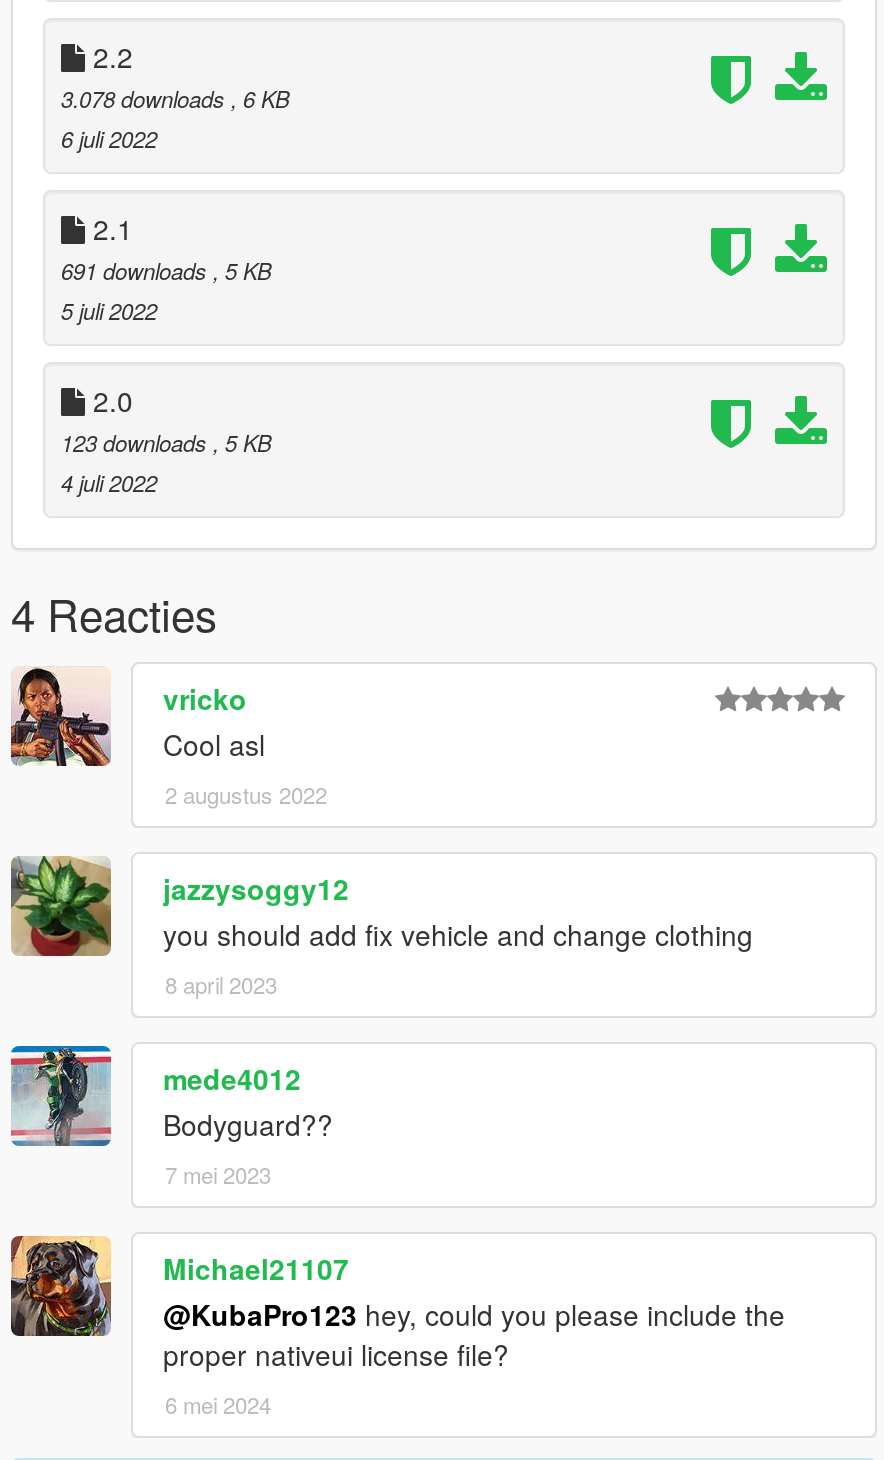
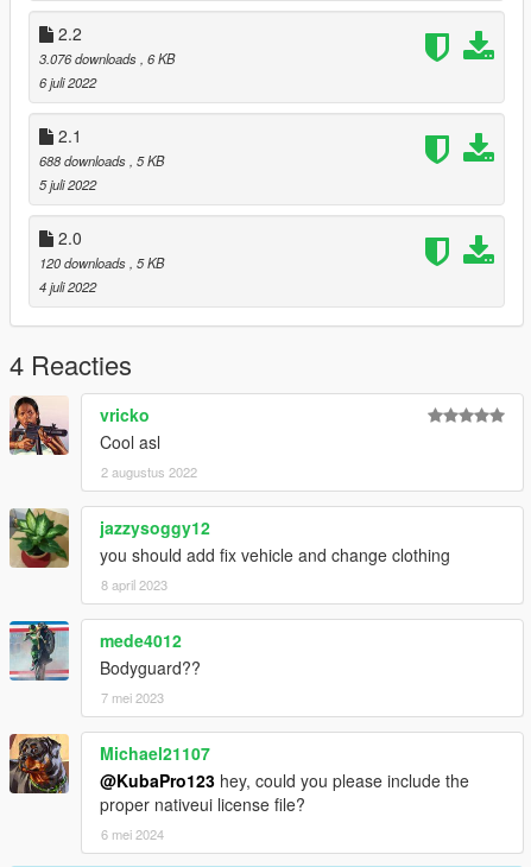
[61,82,289,114] 3.078 downloads, 6 KB -> [39,49,175,68] 3.076 downloads, 6 KB
[61,254,271,286] 691 downloads, 5 KB -> [39,151,164,170] 688 downloads, 5 KB
[61,426,271,458] 123 downloads, 5 KB -> [39,253,164,272] 120 downloads, 5 KB

